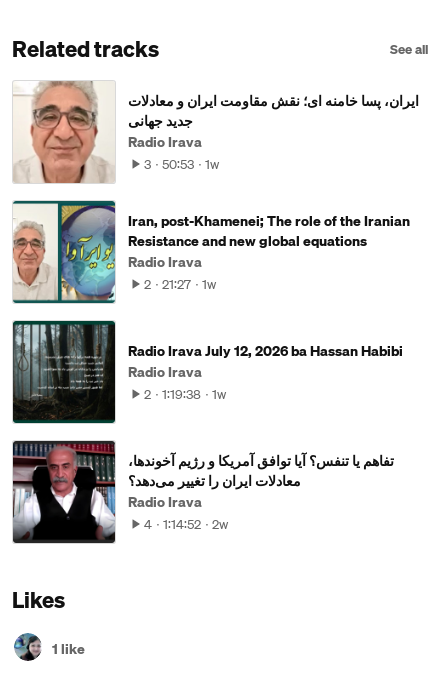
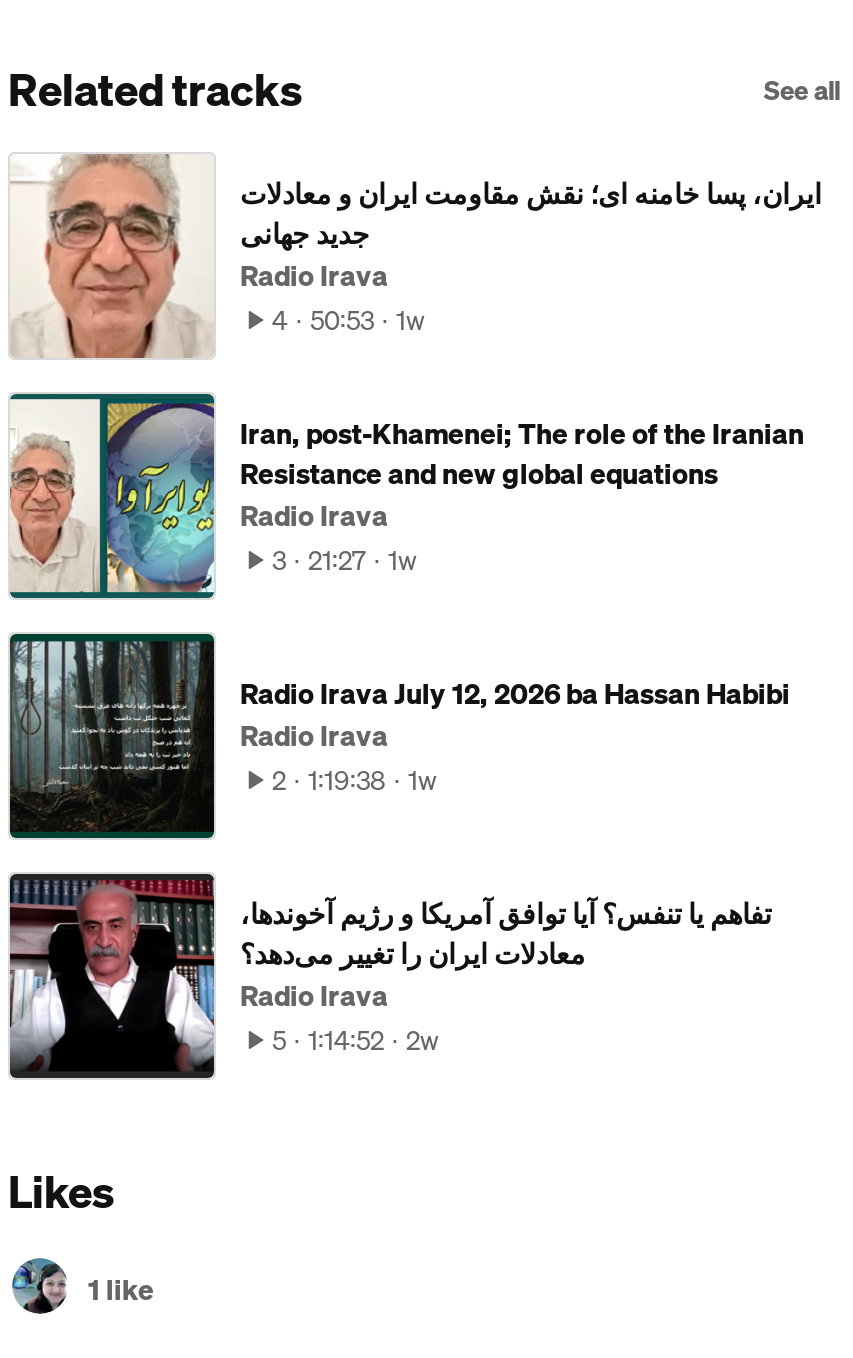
[144,154,219,174] 3 50:53 1w -> [272,300,424,340] 4 50:53 1w
[144,274,216,294] 2 21:27 1w -> [272,540,416,580] 3 21:27 1w
[144,514,228,534] 4 1:14:52 2w -> [272,1020,438,1060] 5 1:14:52 2w

